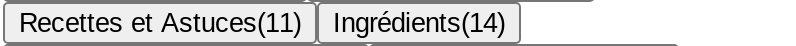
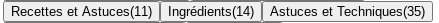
none -> [270,4,425,19] Astuces et Techniques(35)

